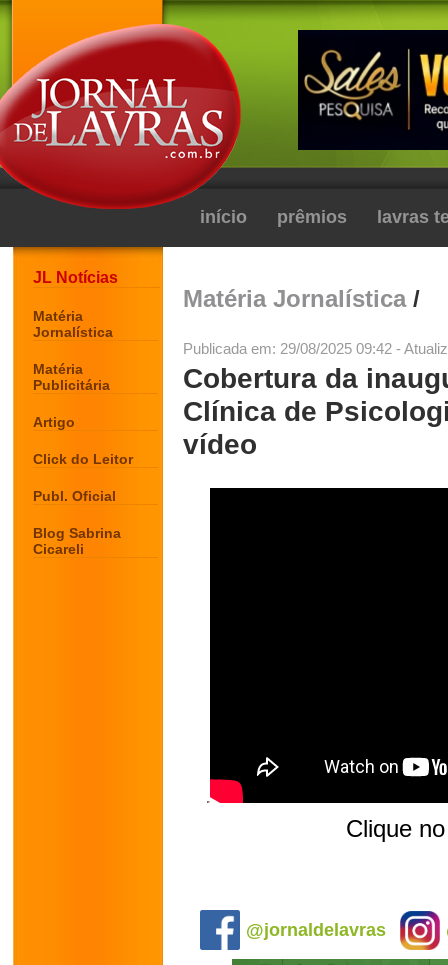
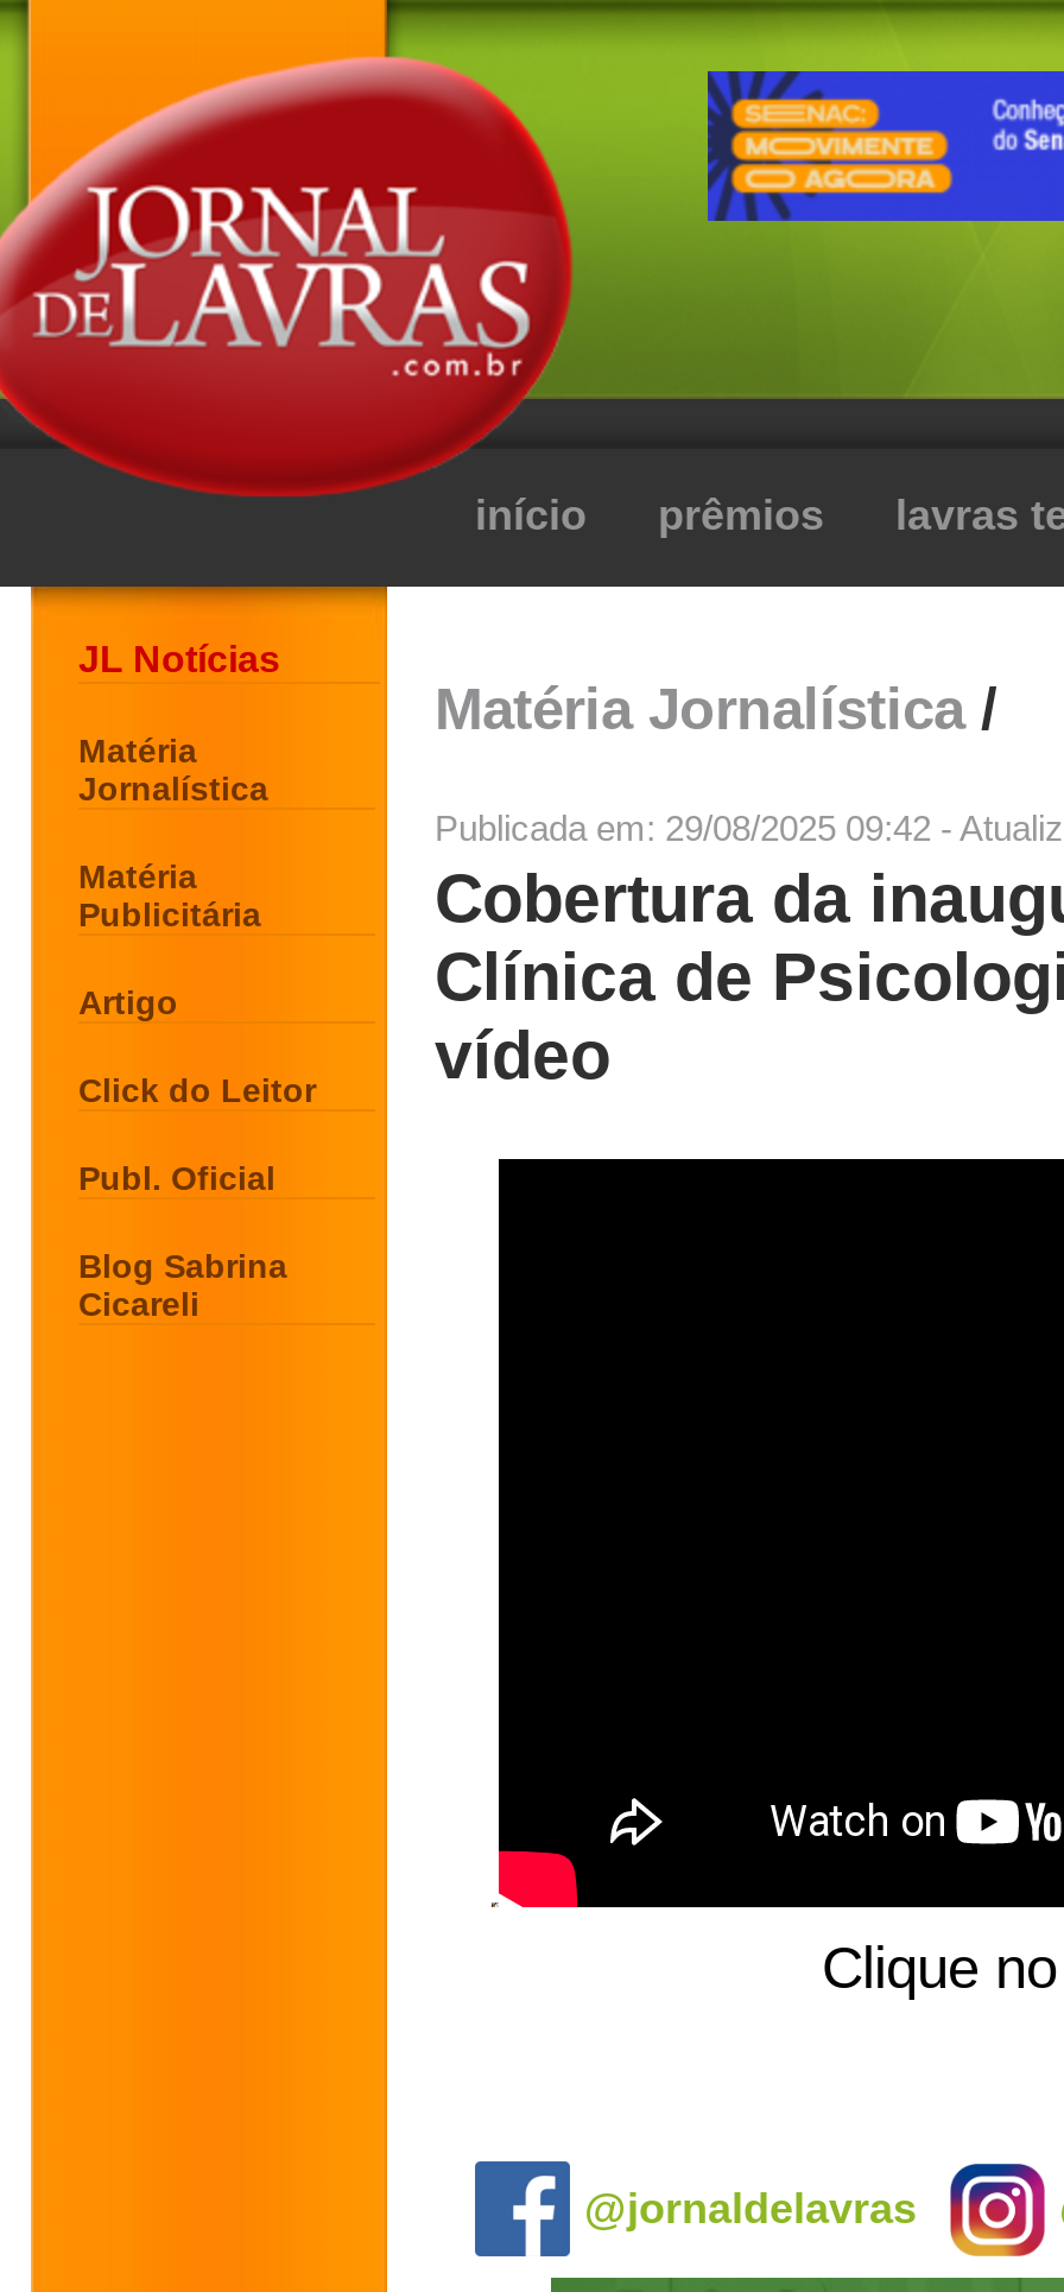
[297,29,445,151] [image] -> [705,69,1057,356] [image]

